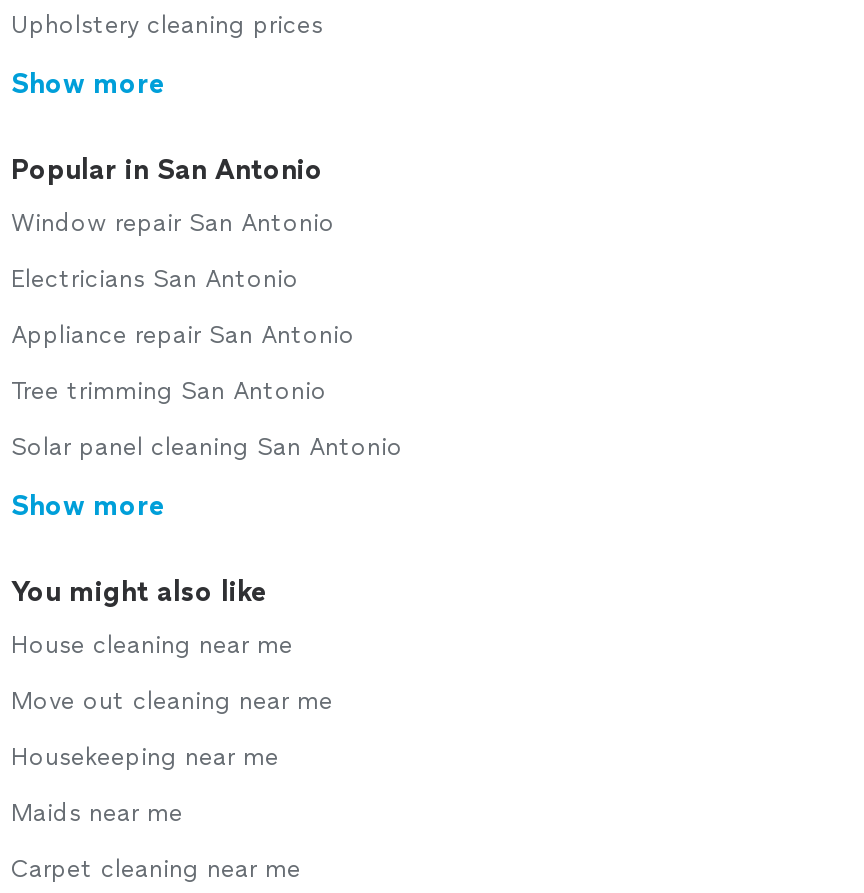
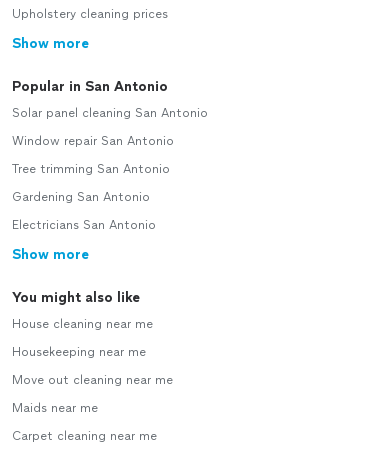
moved [11,209,335,405] -> [12,134,174,176]: Window repair San Antonio | Tree trimming San Antonio
moved [11,265,299,293] -> [12,218,156,232]: Electricians San Antonio
[11,321,355,349] Appliance repair San Antonio -> none
moved [11,433,403,461] -> [12,106,208,120]: Solar panel cleaning San Antonio
none -> [12,190,150,204] Gardening San Antonio
moved [11,687,333,715] -> [12,373,173,387]: Move out cleaning near me
moved [11,743,279,771] -> [12,345,146,359]: Housekeeping near me

